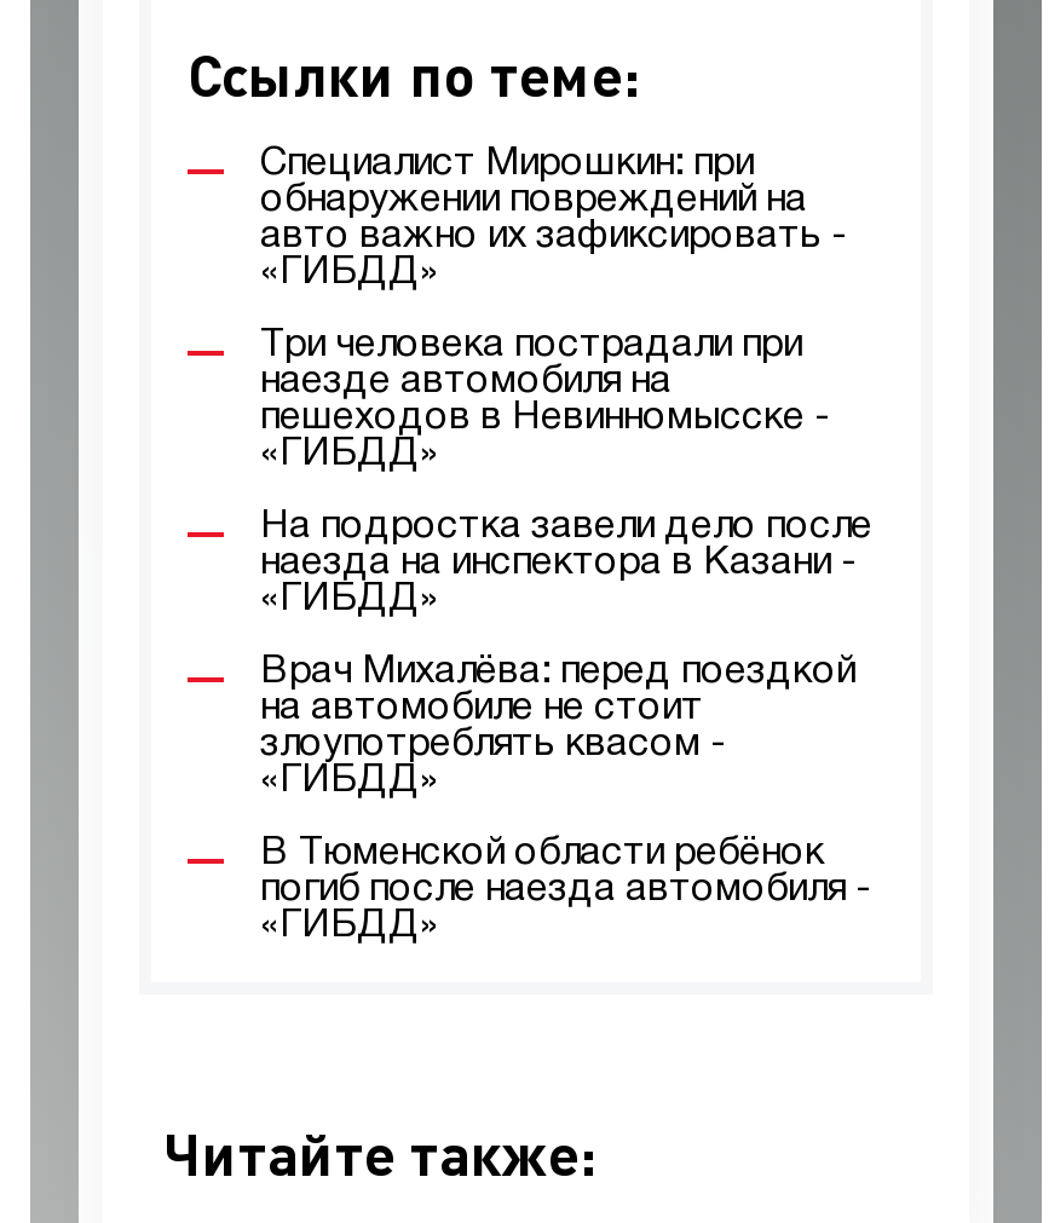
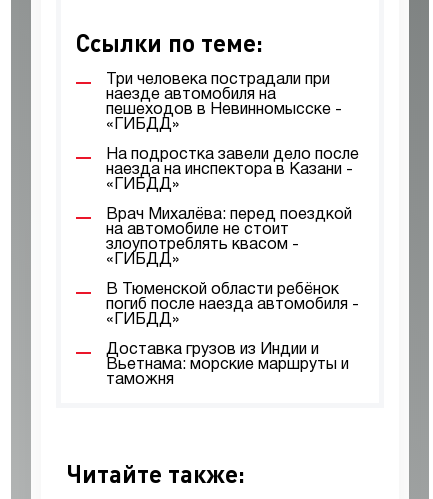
[260,148,848,290] Специалист Мирошкин: при | обнаружении повреждений на | авто важно их зафиксировать - | «ГИБДД» -> none
moved [260,329,872,944] -> [106,73,359,327]: Три человека пострадали при | наезде автомобиля на | пешеходов в Невинномысске - | ... | погиб после наезда автомобиля - | «ГИБДД»
none -> [106,343,349,387] Доставка грузов из Индии и | Вьетнама: морские маршруты и | таможня

